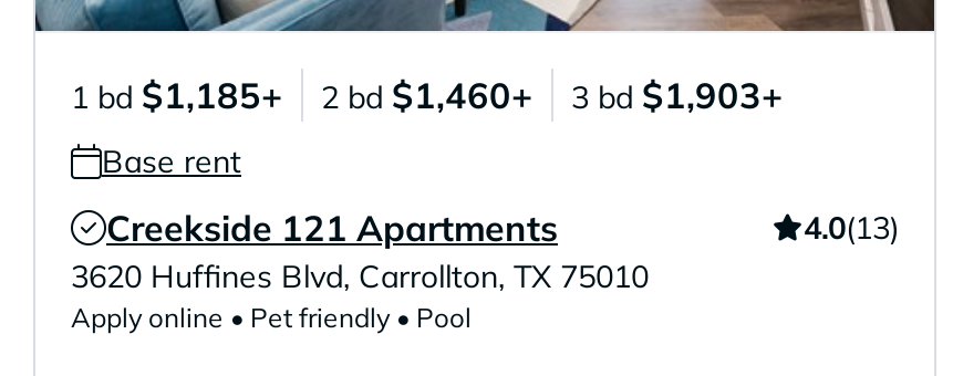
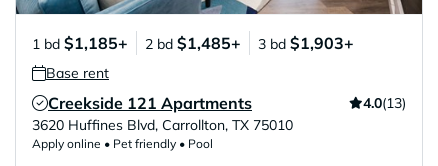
[71,73,784,117] 1 bd $1,185+ 2 bd $1,460+ 3 bd $1,903+ -> [32,33,354,53] 1 bd $1,185+ 2 bd $1,485+ 3 bd $1,903+

